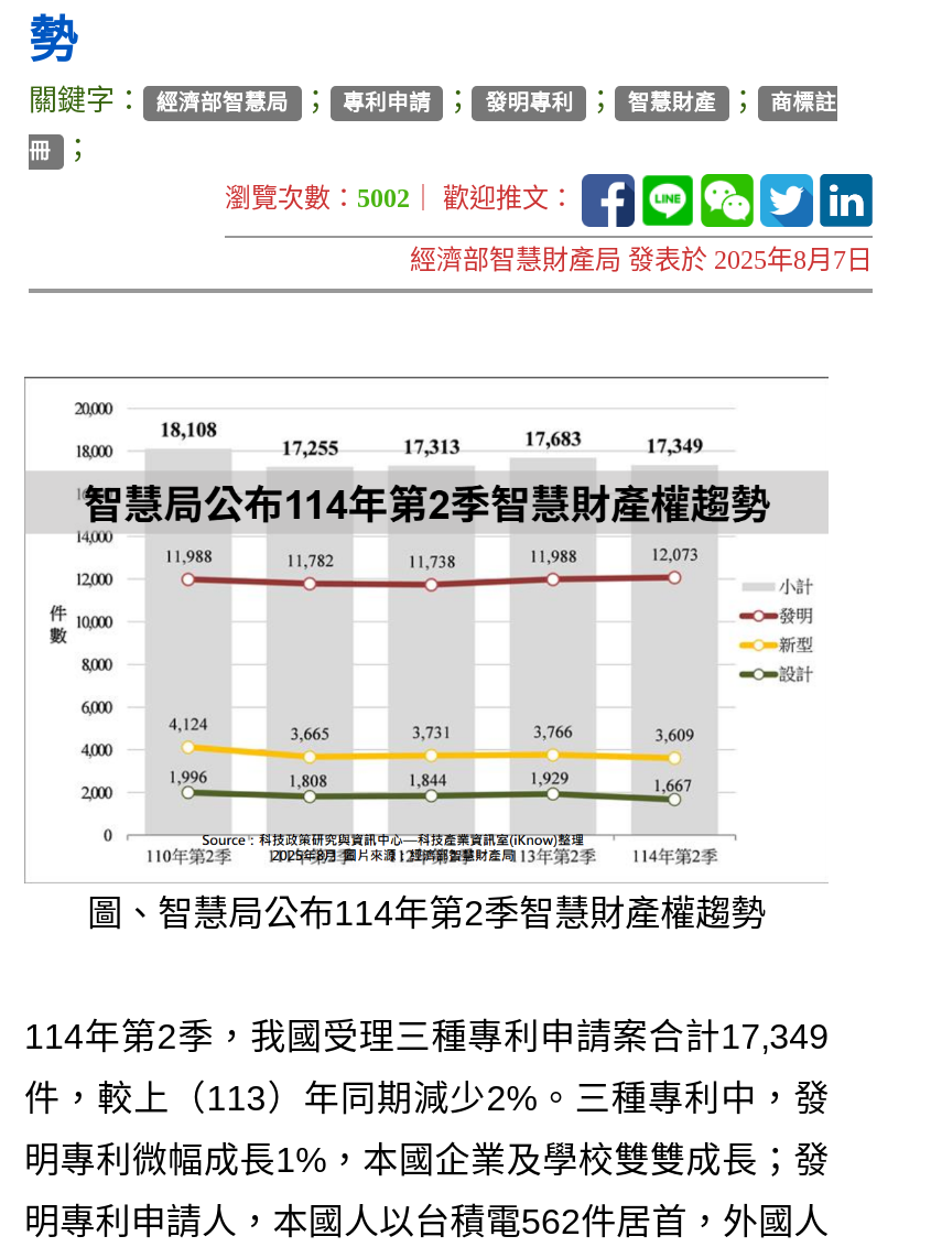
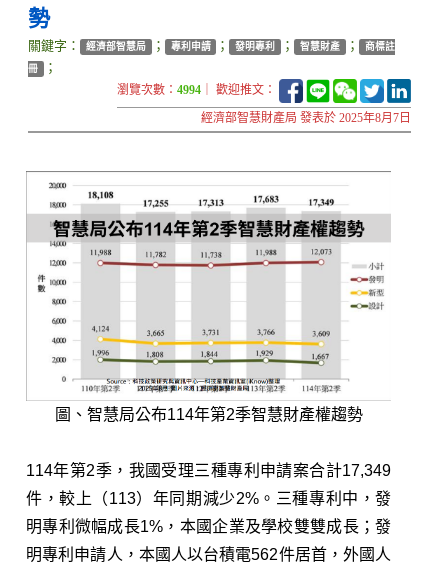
[225,182,582,213] 瀏覽次數：5002｜ 歡迎推文： -> [117,83,279,97] 瀏覽次數：4994｜ 歡迎推文：

